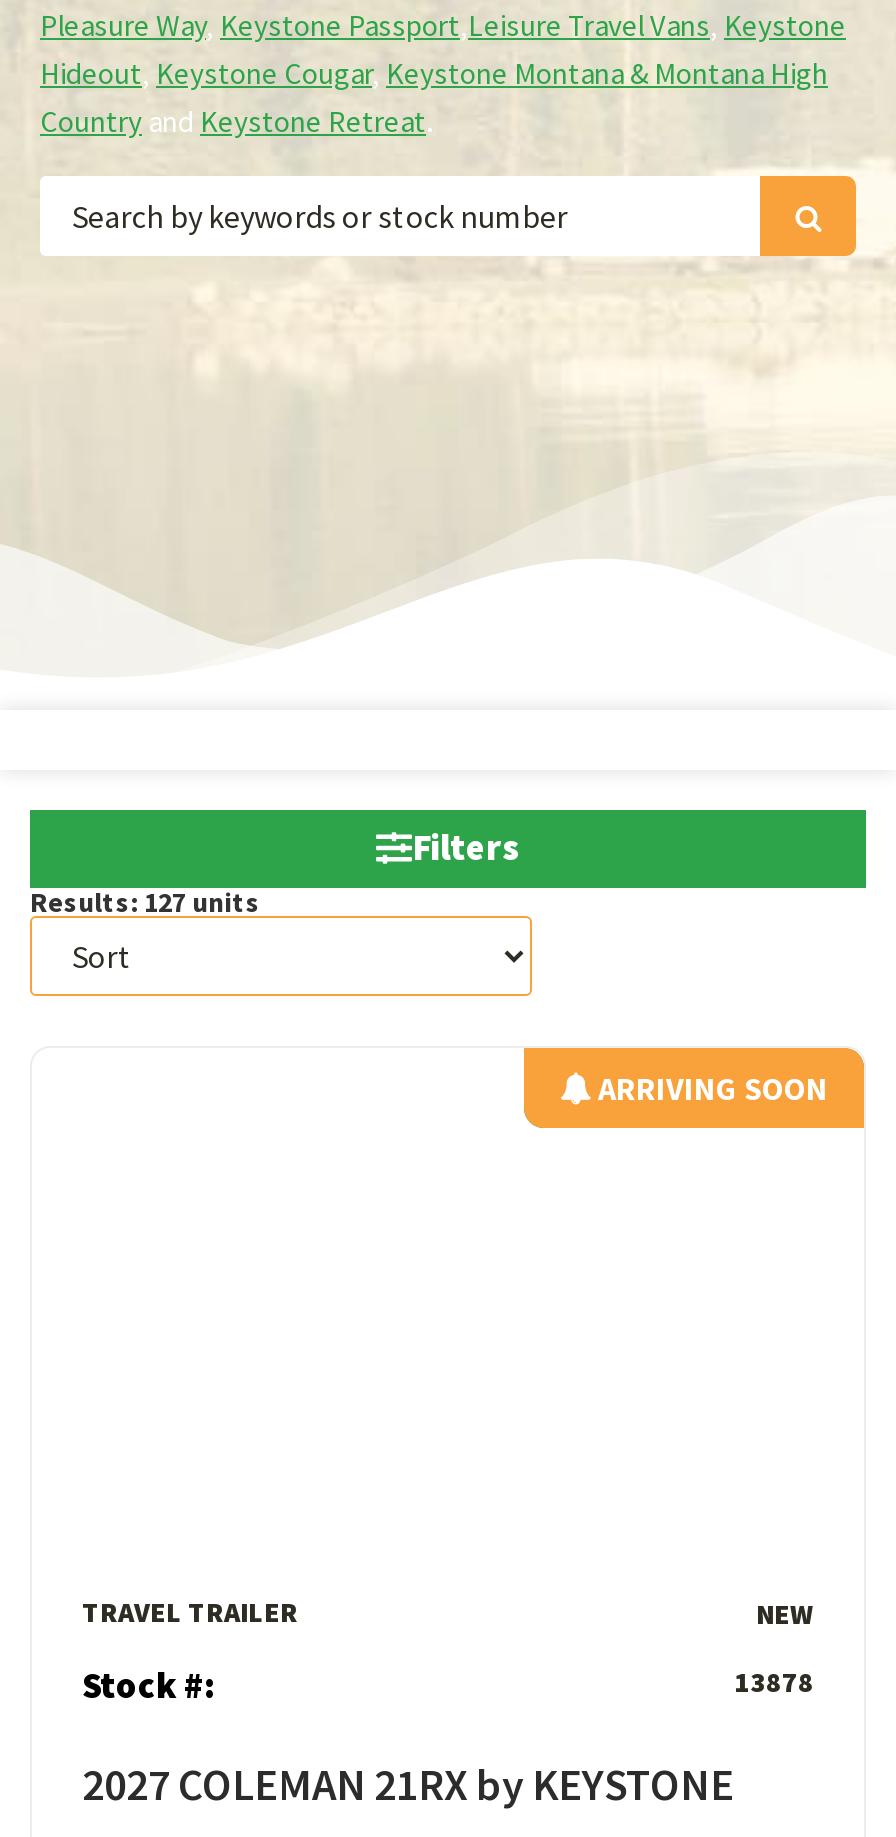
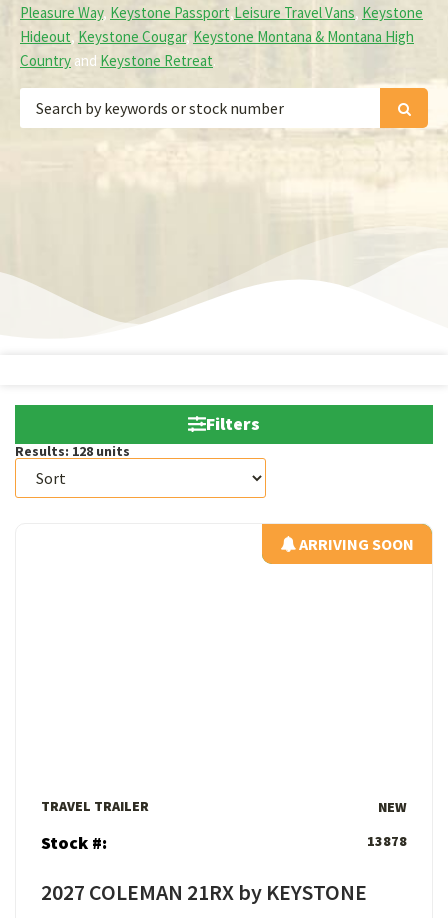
[30,885,260,921] Results:127units -> [15,442,130,460] Results:128units

